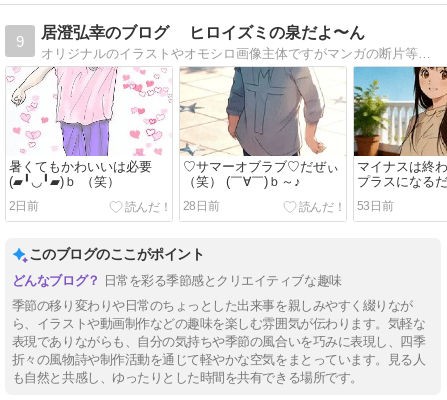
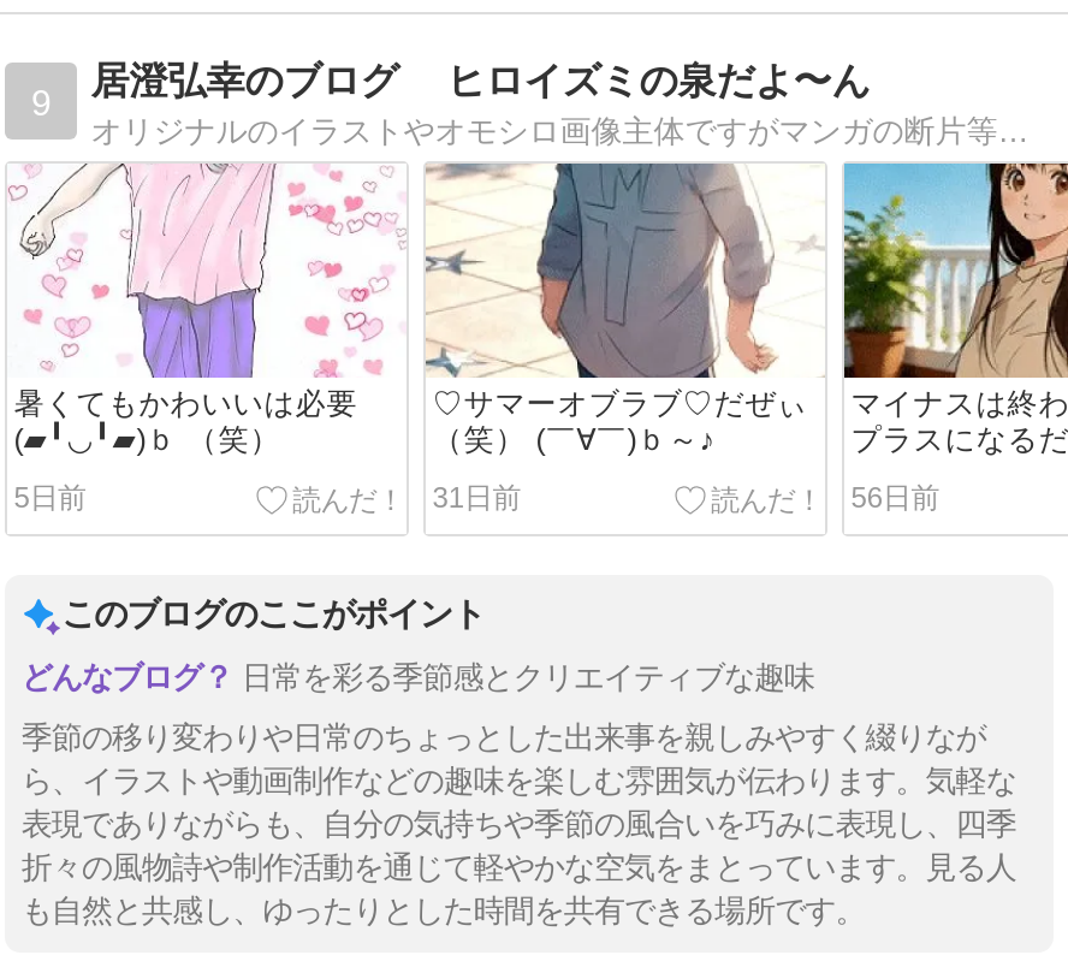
[9,199,39,213] 2日前 -> [14,481,86,515] 5日前
[183,199,219,213] 28日前 -> [432,481,520,515] 31日前
[357,199,393,213] 53日前 -> [851,481,939,515] 56日前

